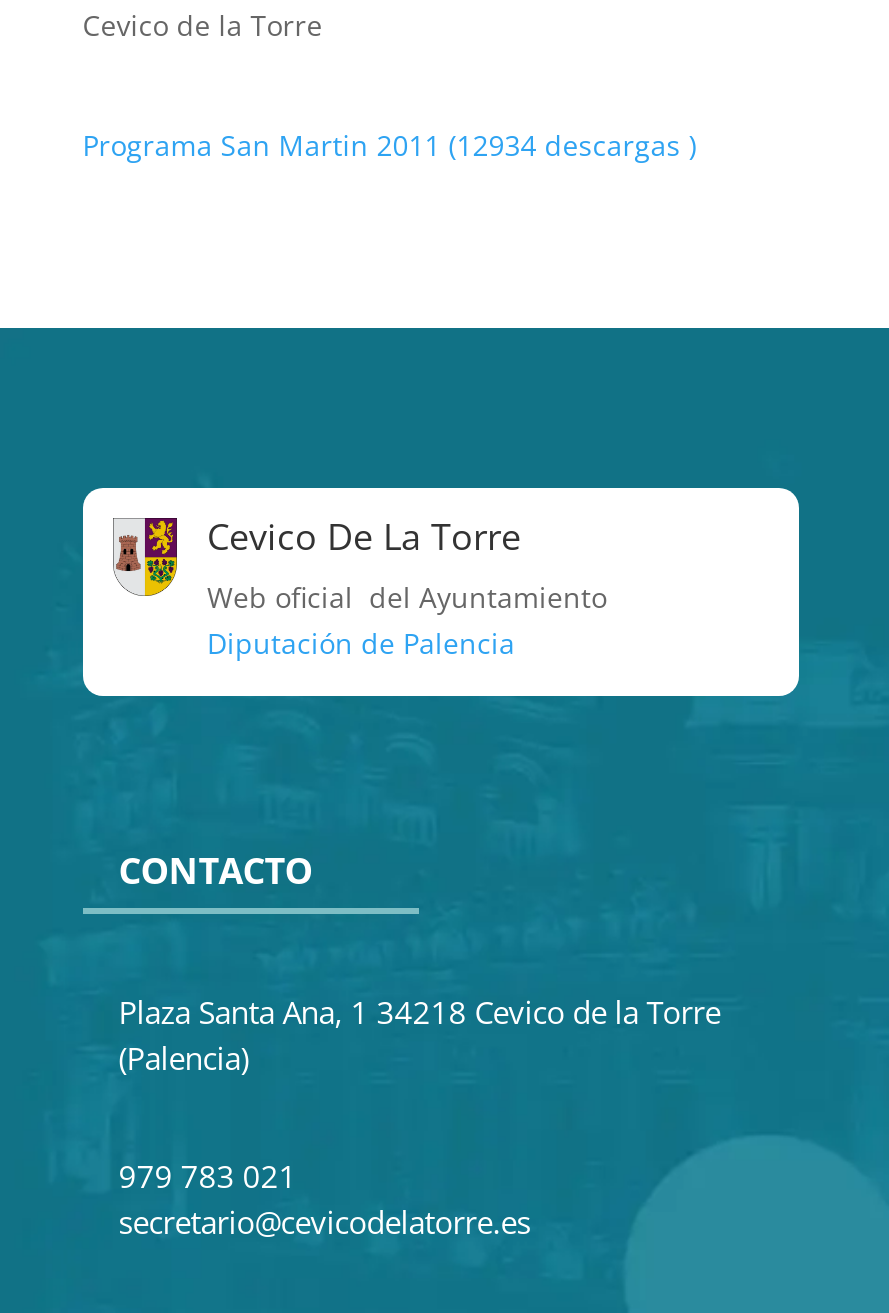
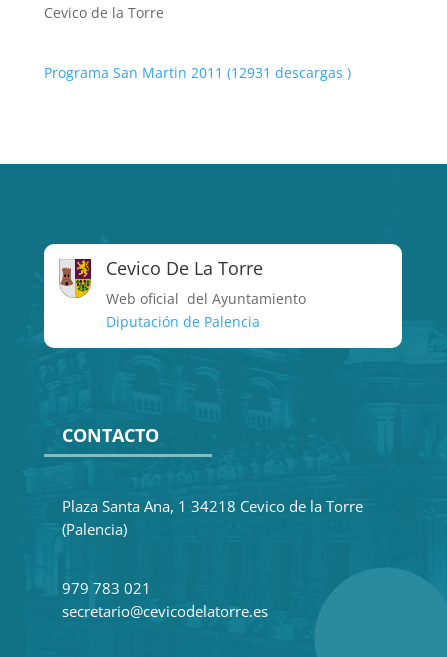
[83,127,697,165] Programa San Martin 2011 (12934 descargas ) -> [44,63,351,82] Programa San Martin 2011 (12931 descargas )

